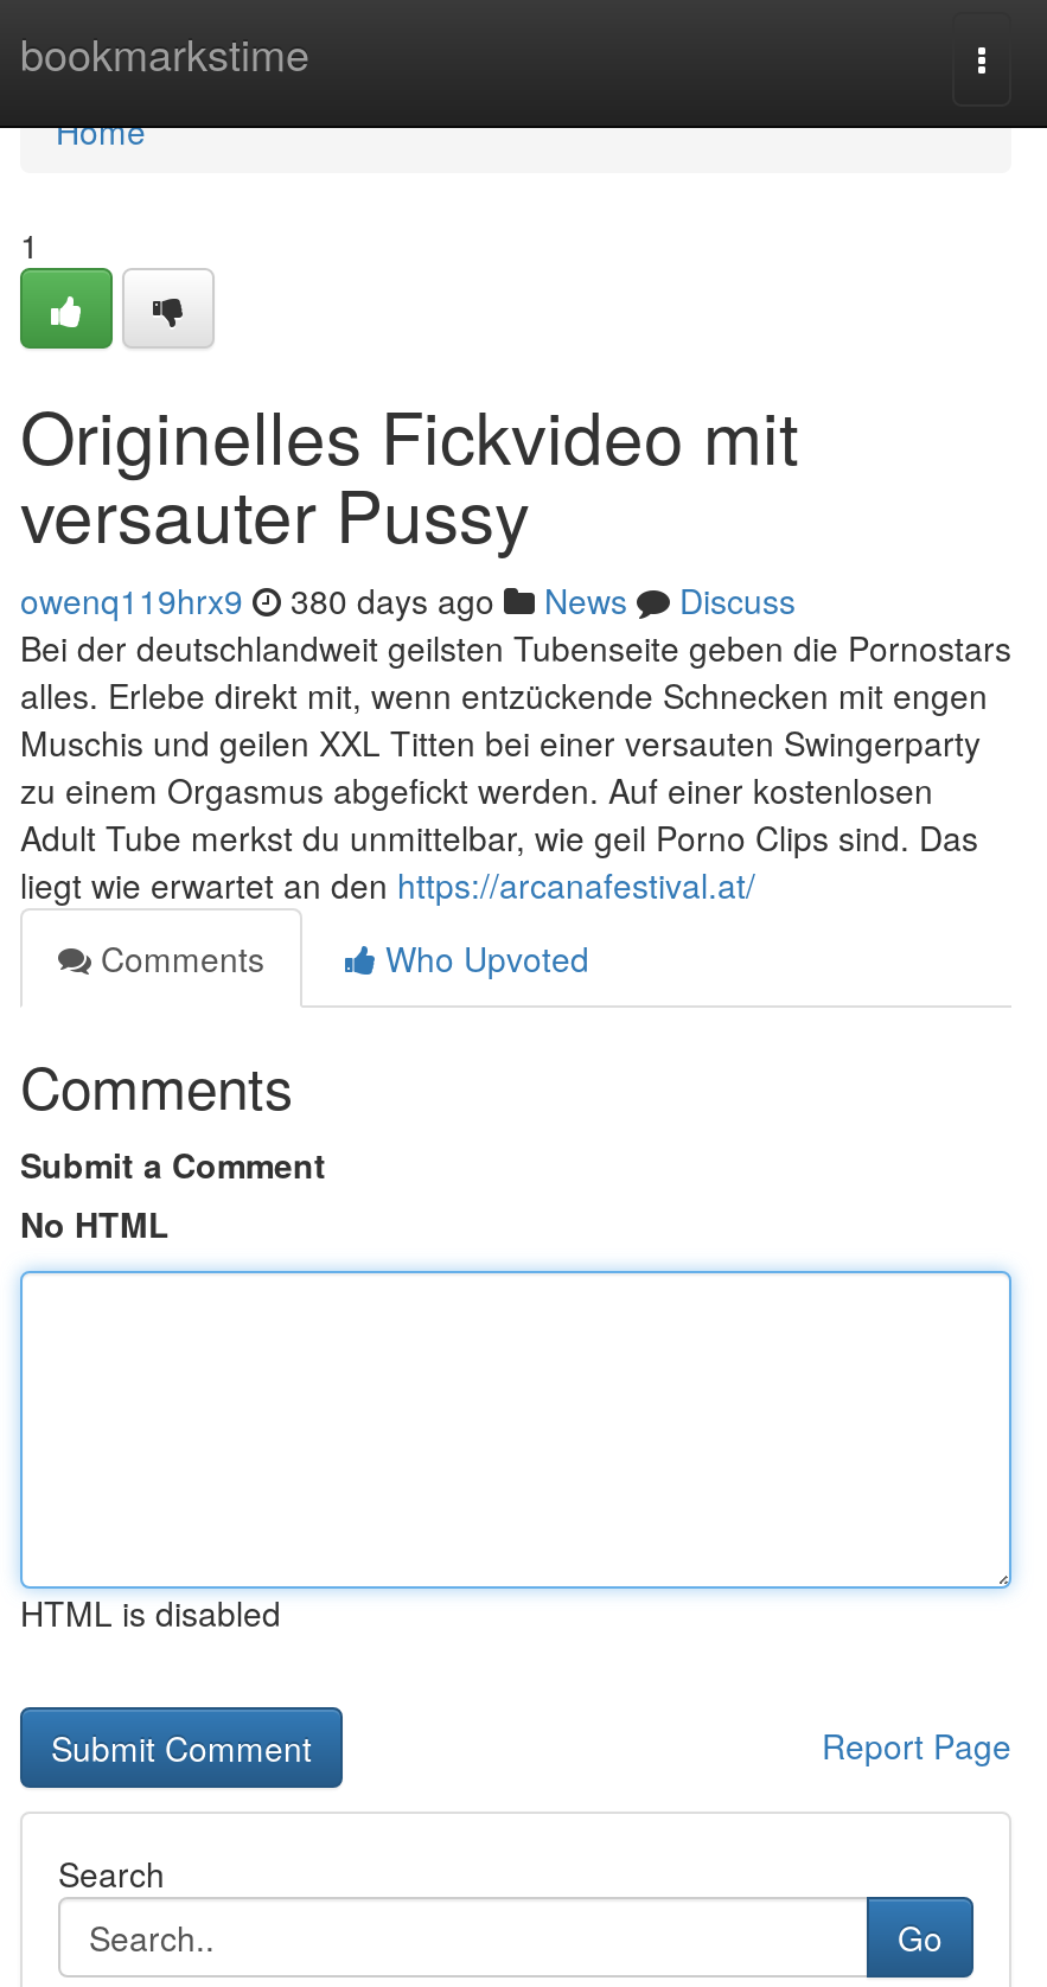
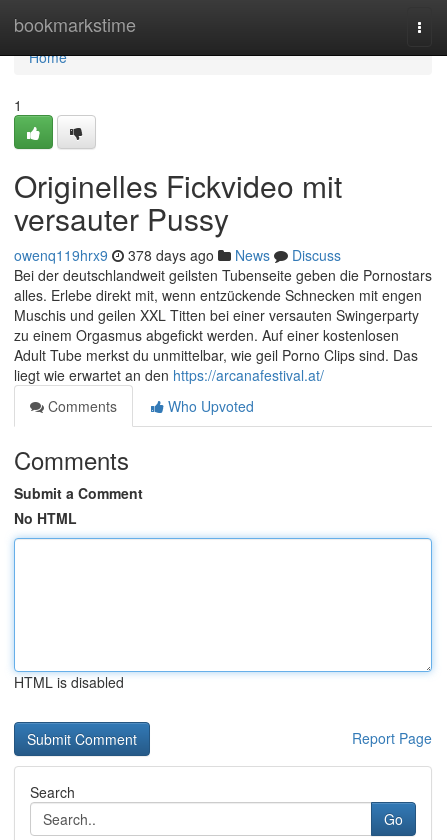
[20,576,796,624] owenq119hrx9 380 days ago News Discuss -> [14,245,341,265] owenq119hrx9 378 days ago News Discuss

